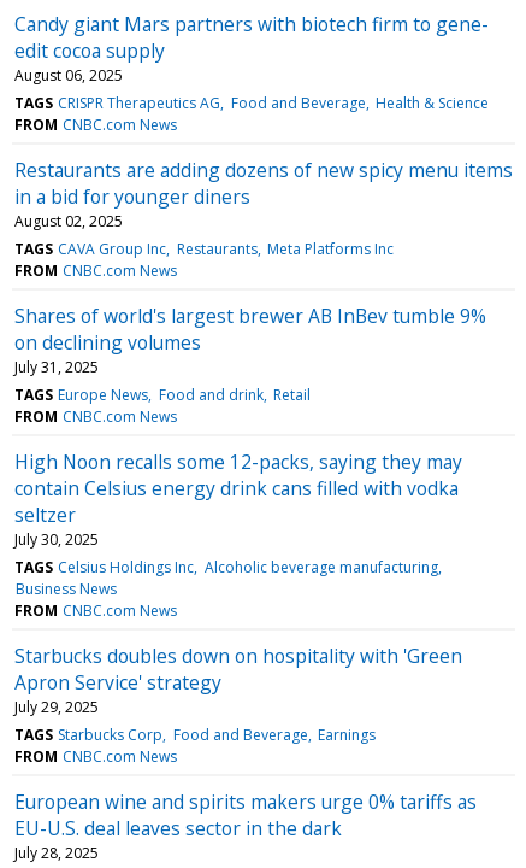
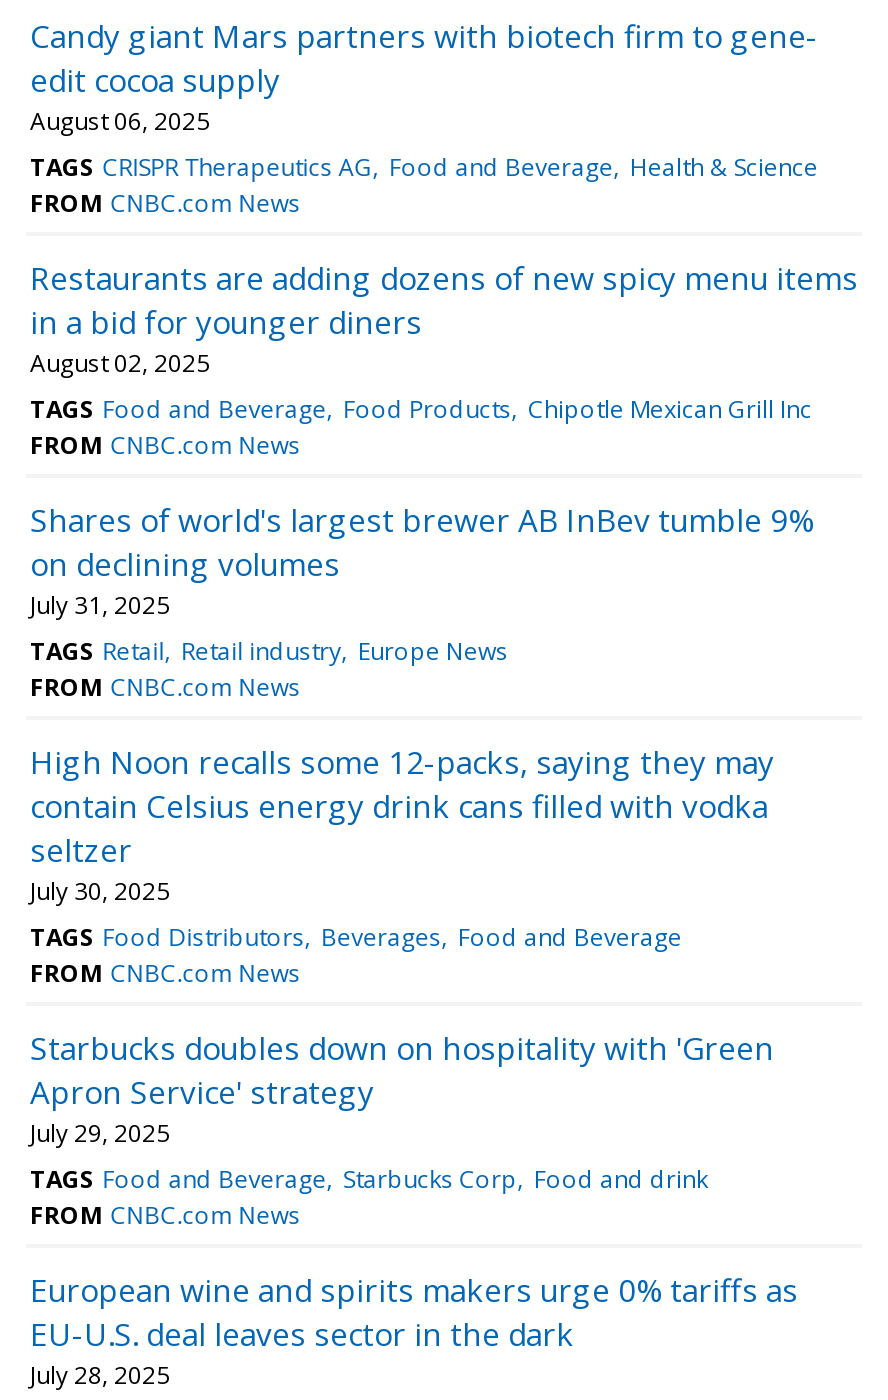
[14,238,393,259] TAGS CAVA Group Inc Restaurants Meta Platforms Inc -> [30,392,812,426] TAGS Food and Beverage Food Products Chipotle Mexican Grill Inc
[14,384,310,405] TAGS Europe News Food and drink Retail -> [30,634,508,668] TAGS Retail Retail industry Europe News
[14,557,438,599] TAGS Celsius Holdings Inc Alcoholic beverage manufacturing | Business News -> [30,920,682,954] TAGS Food Distributors Beverages Food and Beverage
[14,724,375,745] TAGS Starbucks Corp Food and Beverage Earnings -> [30,1162,708,1196] TAGS Food and Beverage Starbucks Corp Food and drink

